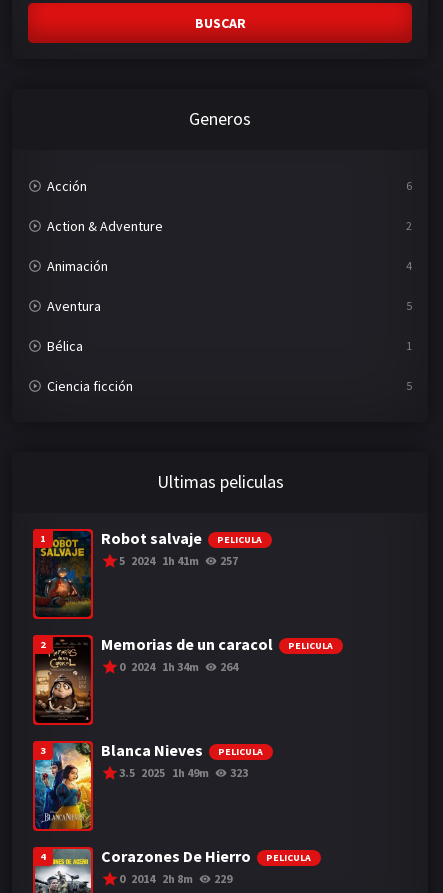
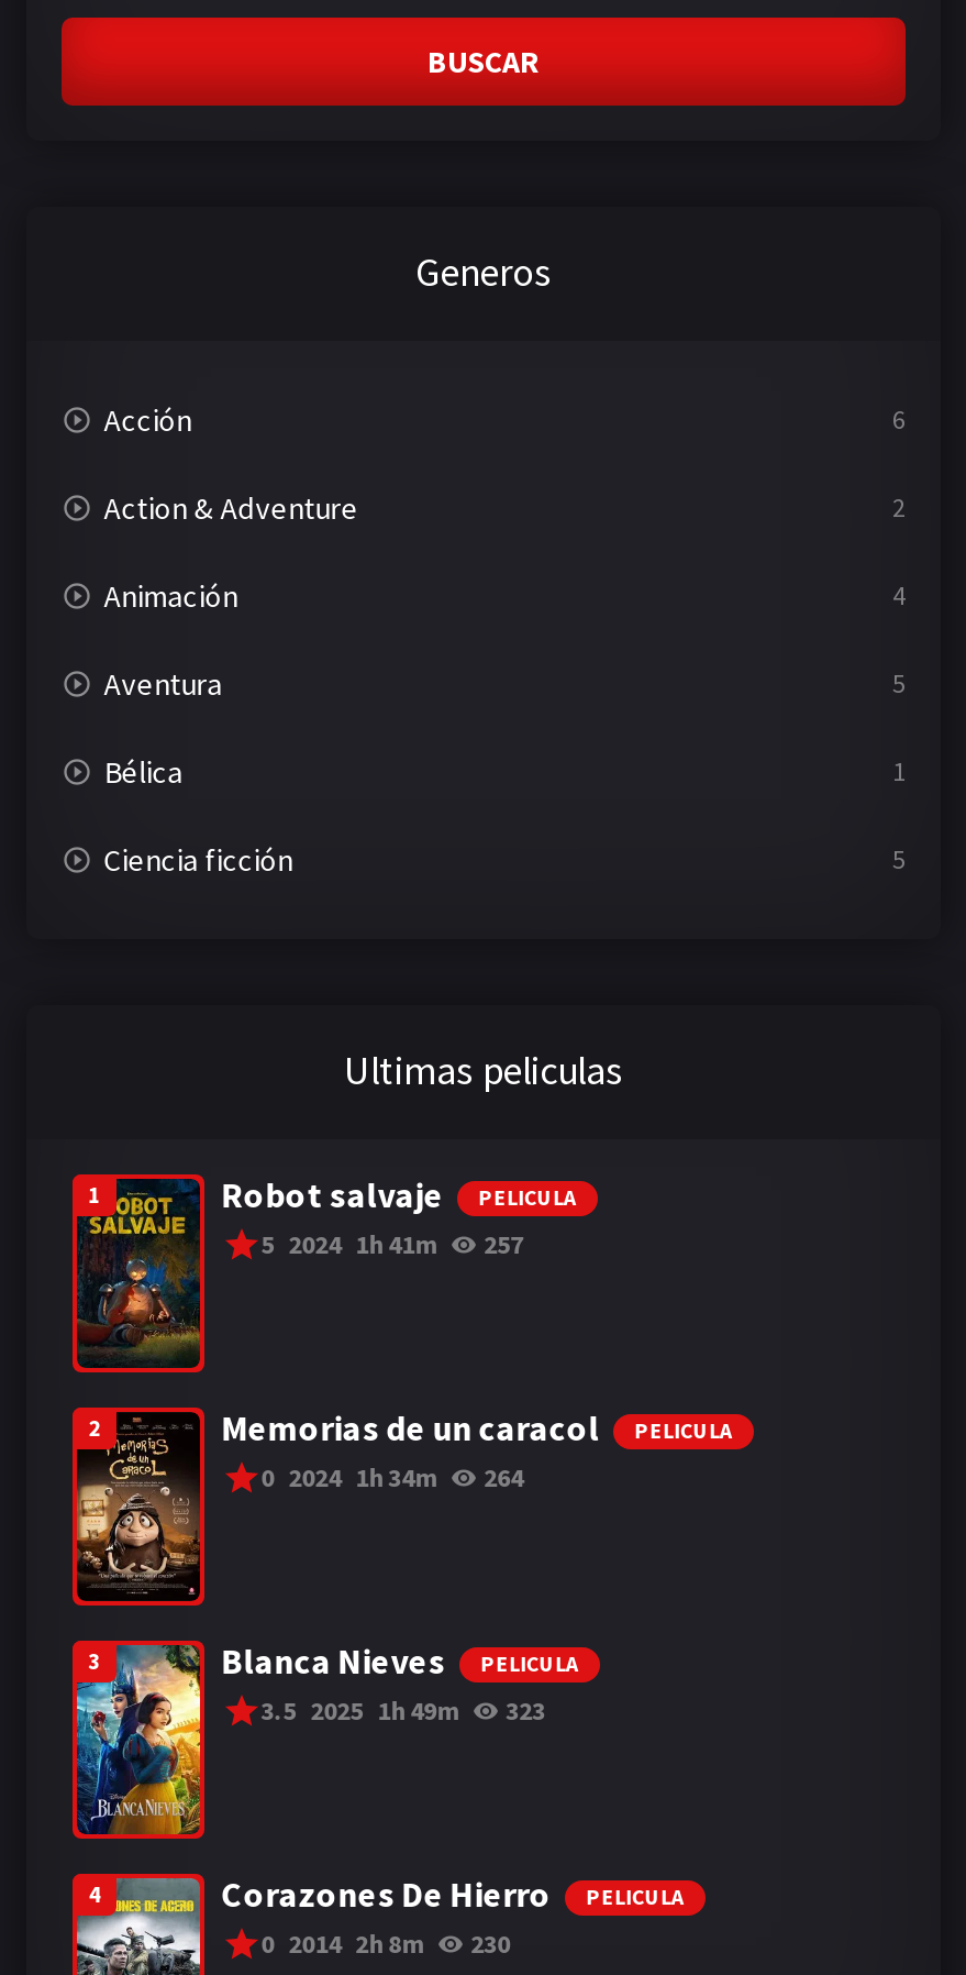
[119,871,232,886] 0 2014 2h 8m 229 -> [261,1926,510,1959] 0 2014 2h 8m 230

